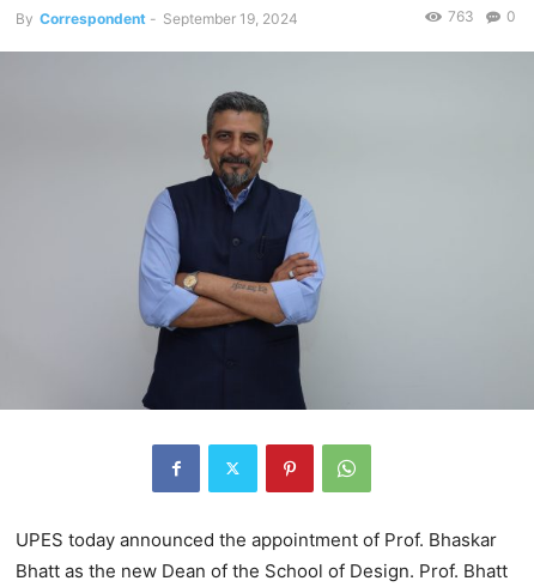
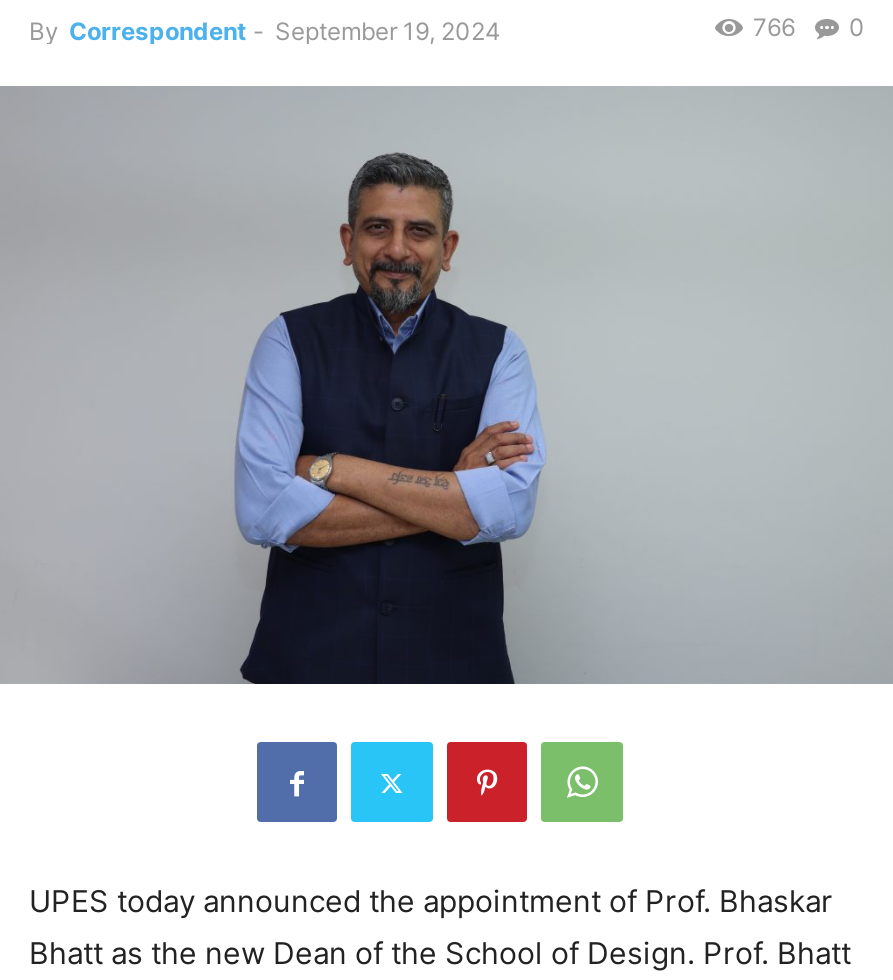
[448,7,516,25] 763 0 -> [753,12,865,42] 766 0

